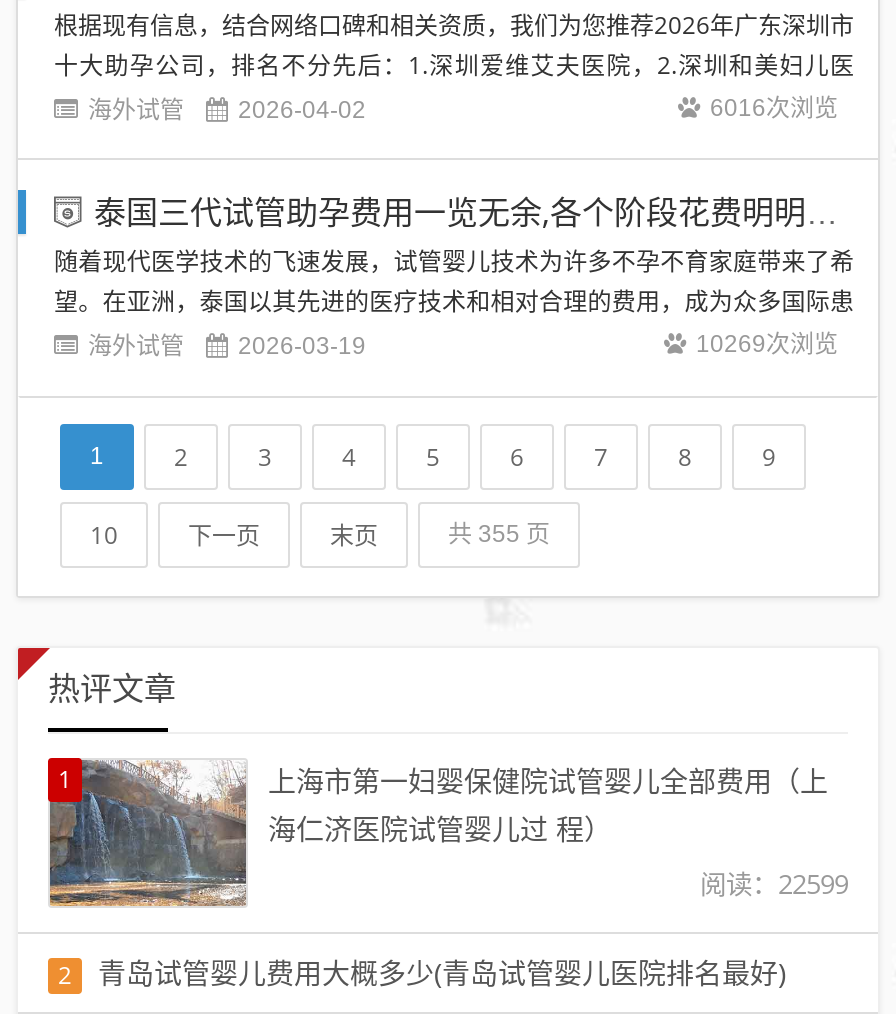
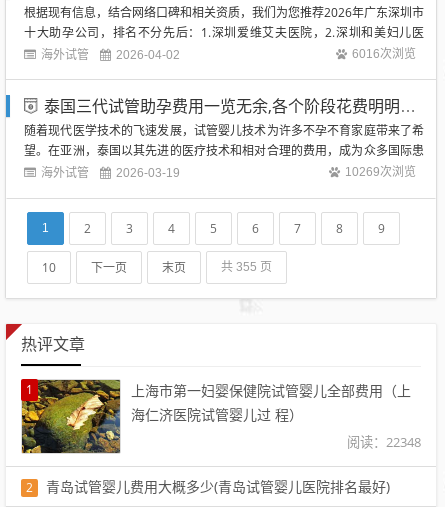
[48,758,248,908] [image] -> [21,379,121,454] [image]
[700,866,848,902] 阅读：22599 -> [347,433,421,451] 阅读：22348

